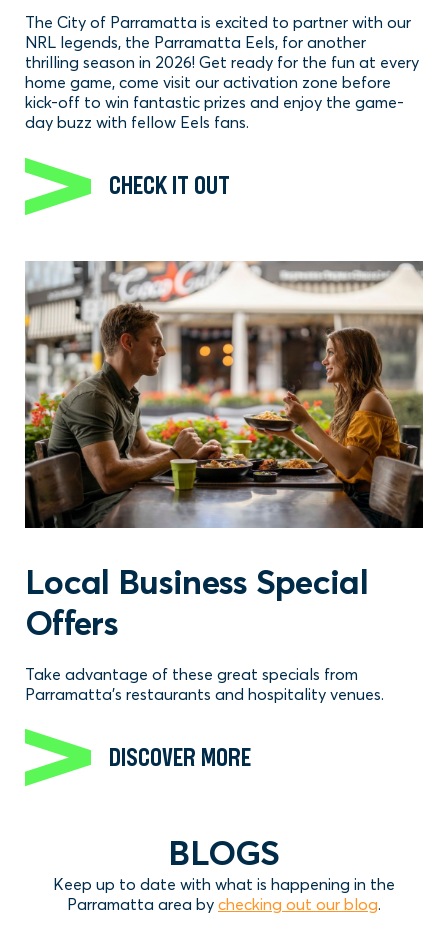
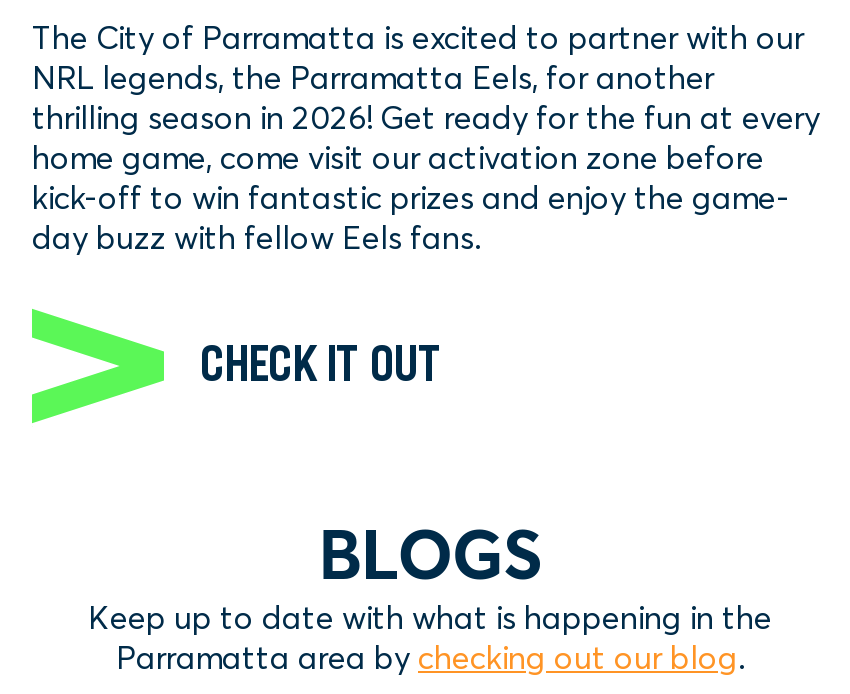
[24,260,424,773] [image] | Local Business Special | Offers | Take advantage of these great specials from | Parramatta's restaurants and hospitality venues. | DISCOVER MORE -> none

